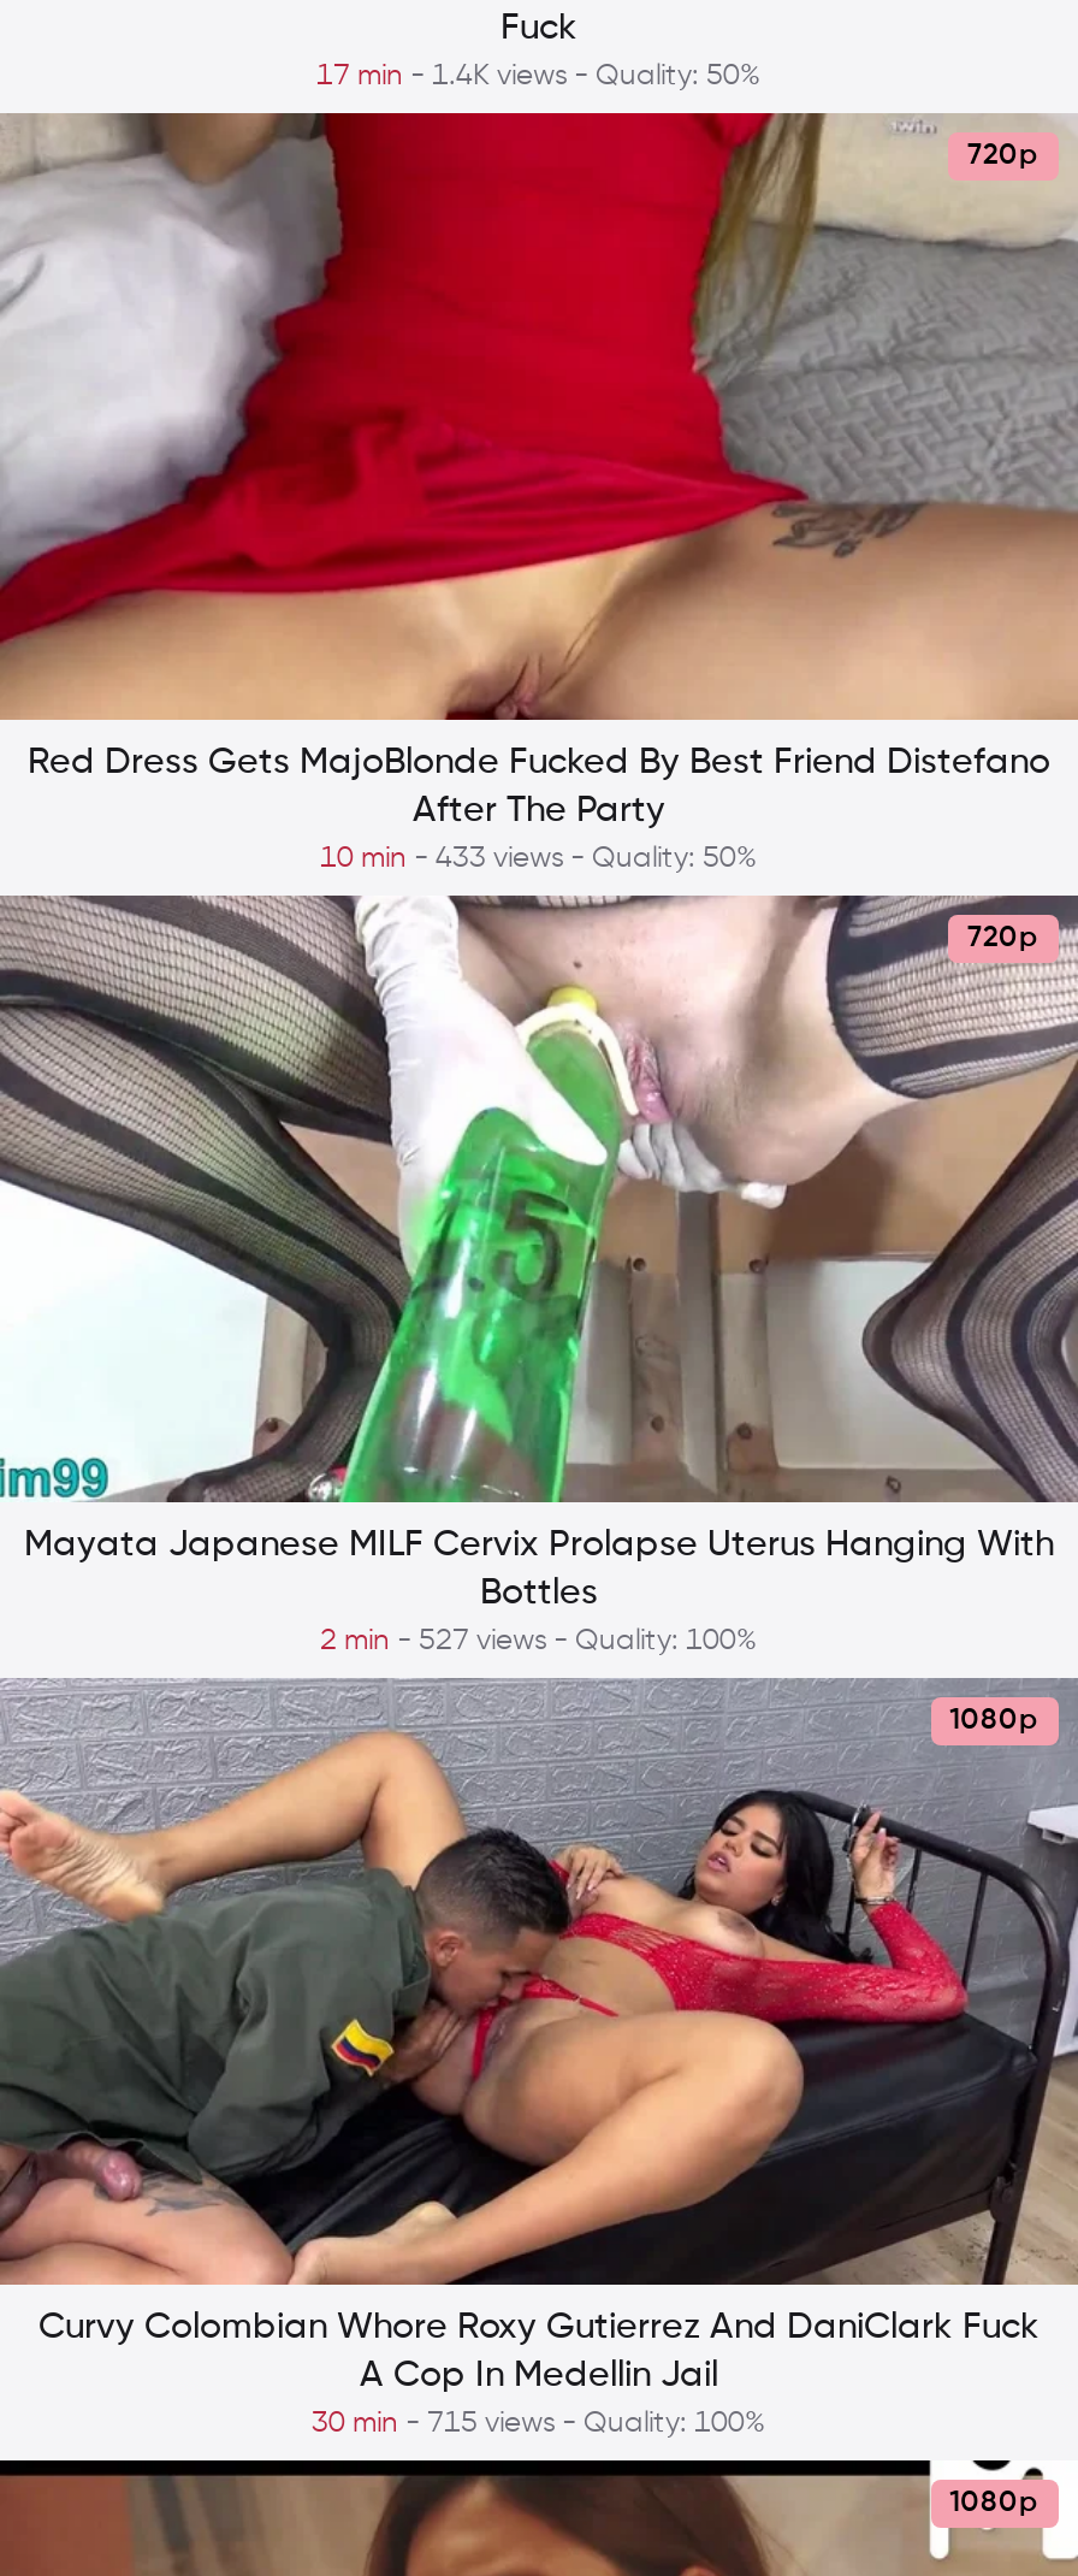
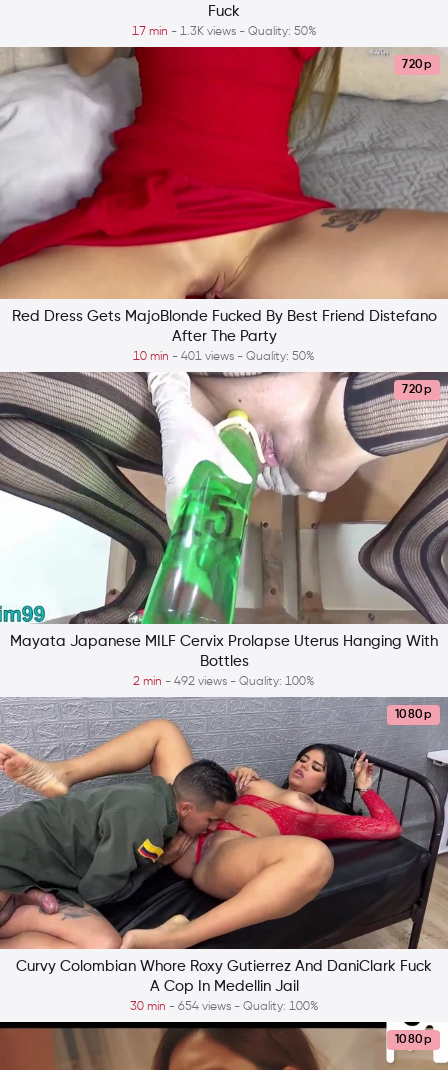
[316,61,762,90] 17 min - 1.4K views - Quality: 50% -> [131,25,316,37] 17 min - 1.3K views - Quality: 50%
[320,844,758,873] 10 min - 433 views - Quality: 50% -> [133,350,315,362] 10 min - 401 views - Quality: 50%
[320,1626,758,1655] 2 min - 527 views - Quality: 100% -> [133,675,315,687] 2 min - 492 views - Quality: 100%
[312,2409,766,2438] 30 min - 715 views - Quality: 100% -> [129,1000,318,1012] 30 min - 654 views - Quality: 100%

